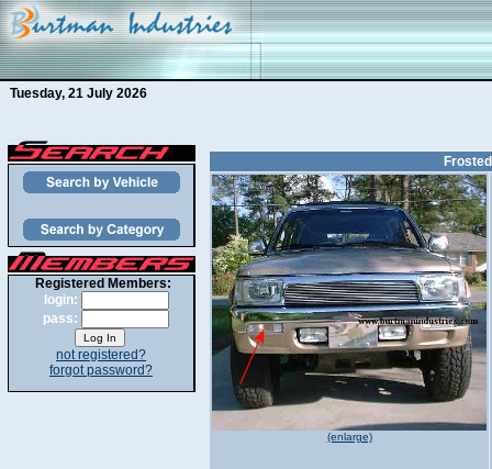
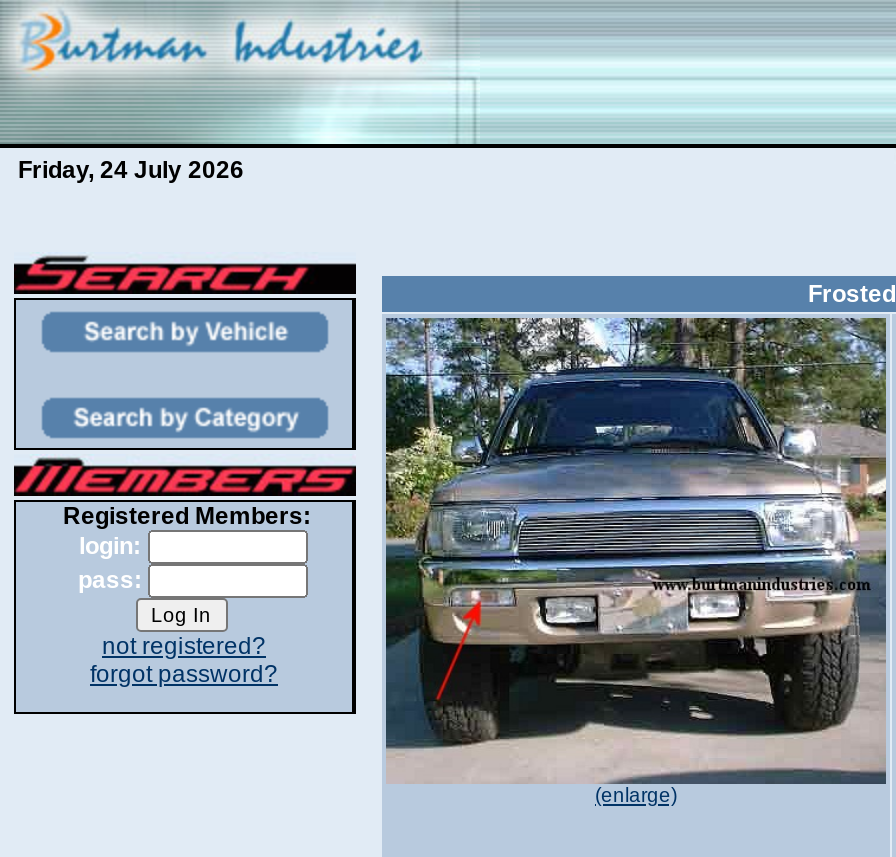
[0,86,147,101] Tuesday, 21 July 2026 -> [0,156,244,184] Friday, 24 July 2026

